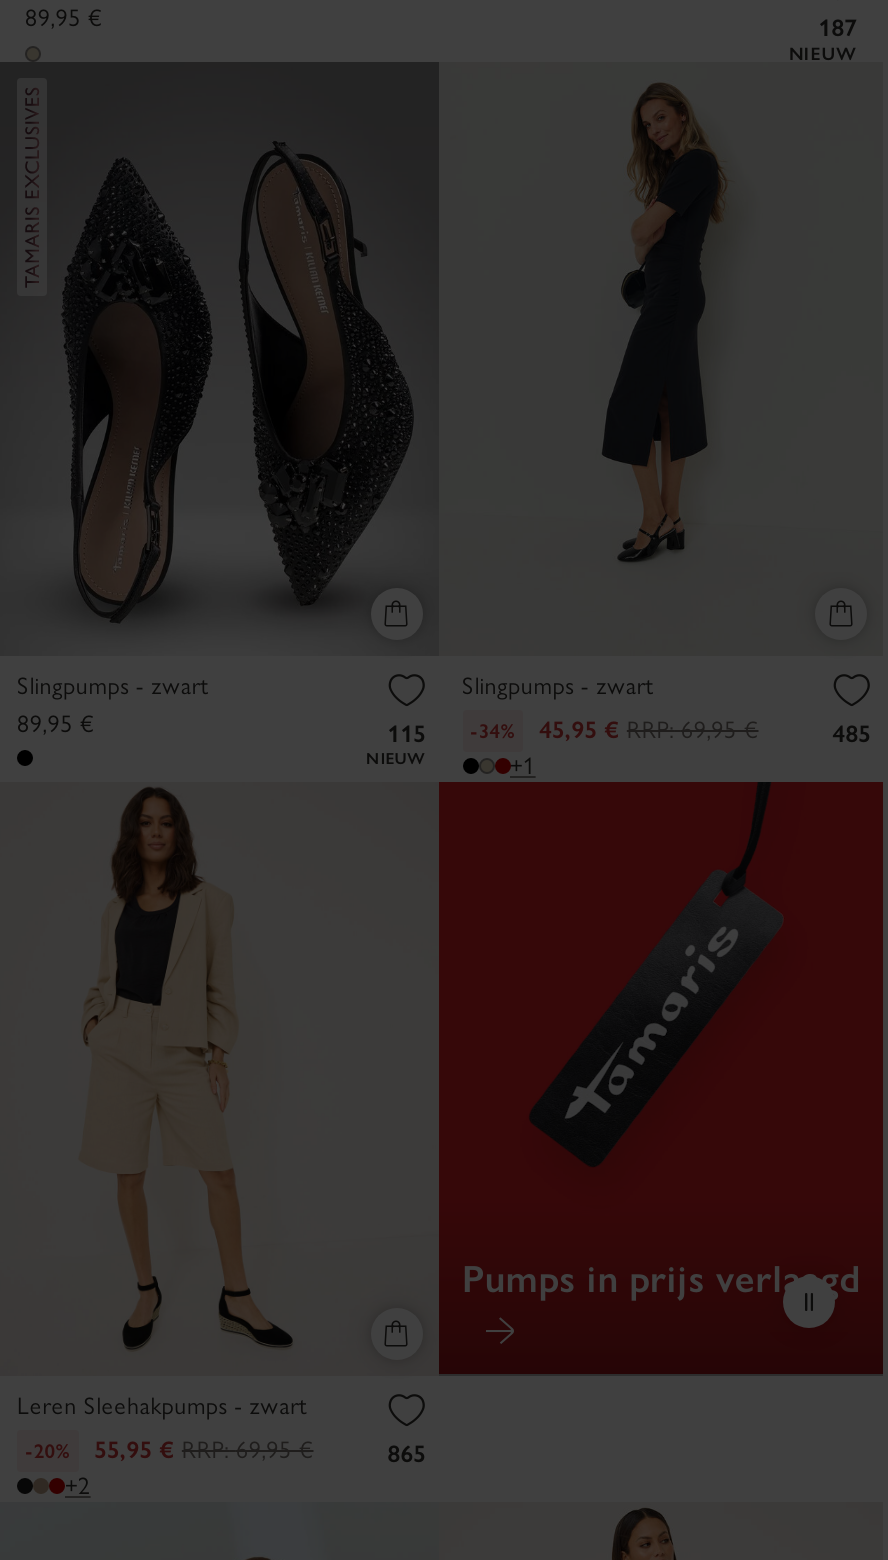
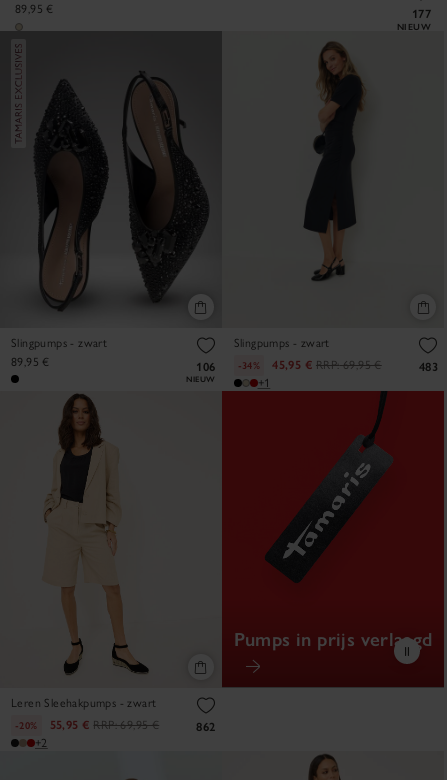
[819,15,857,43] 187 -> [412,7,431,21] 177
[388,720,426,748] 115 -> [196,360,215,374] 106
[833,720,871,748] 485 -> [419,360,438,374] 483
[388,1439,426,1467] 865 -> [196,720,215,734] 862

